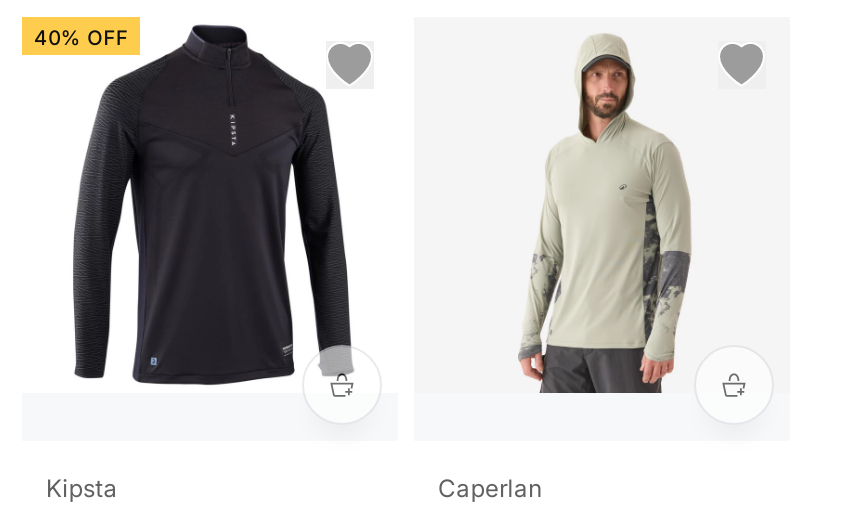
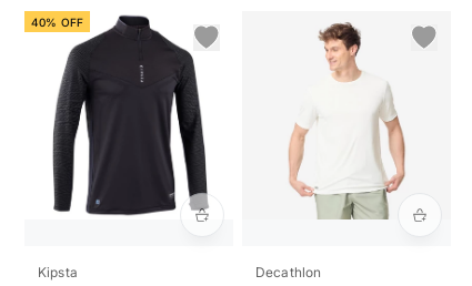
[438,35,708,503] [image] | Caperlan -> [255,22,406,280] [image] | Decathlon

